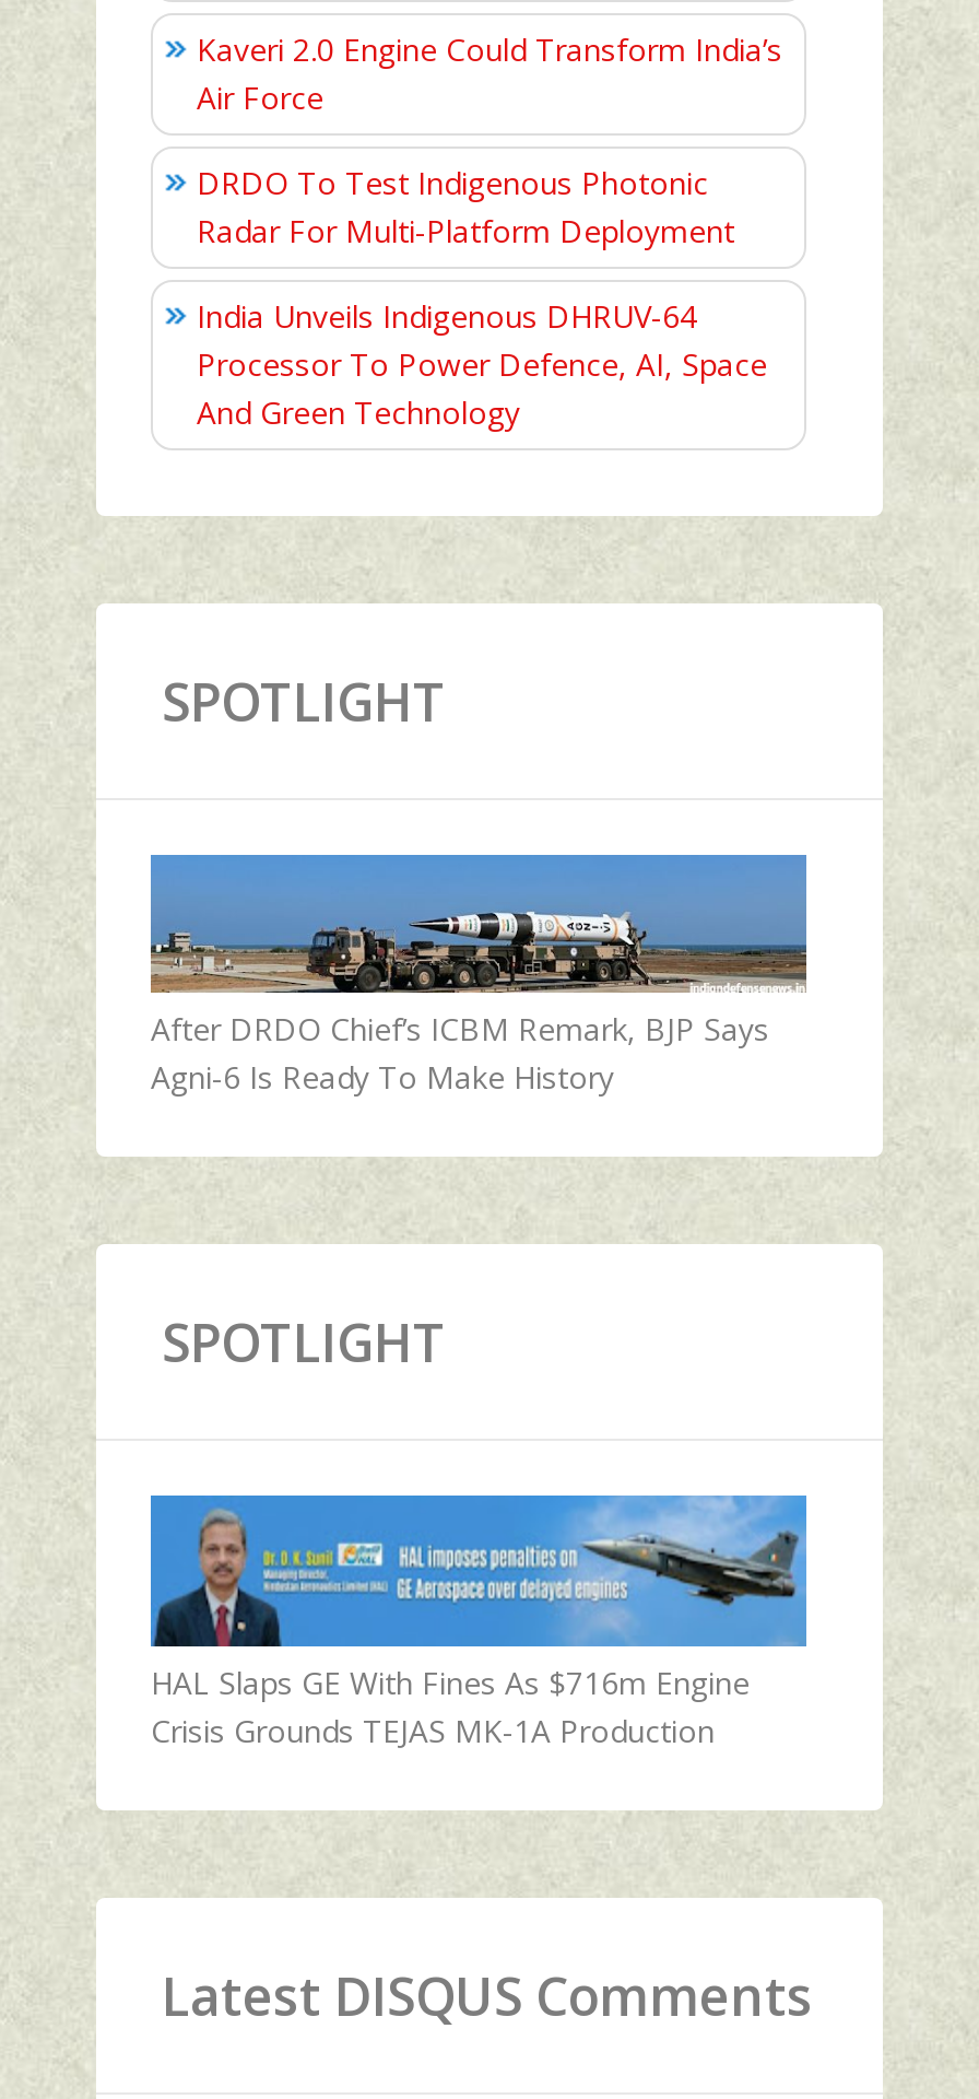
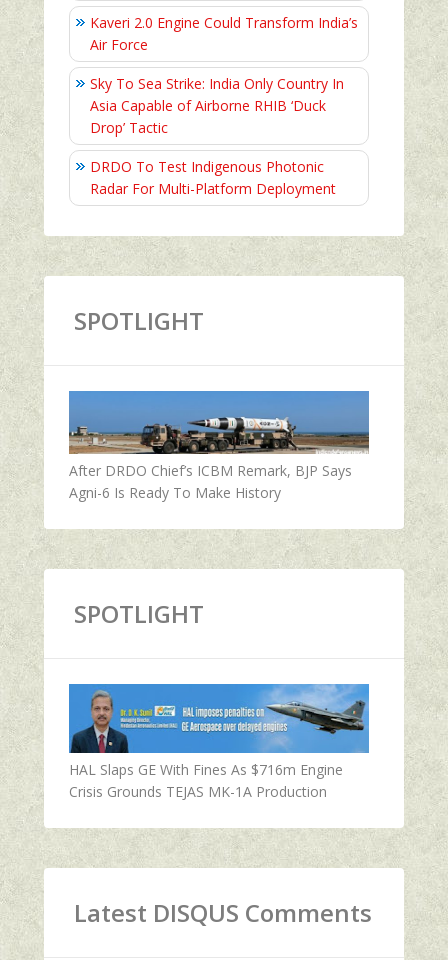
none -> [90,74,344,137] Sky To Sea Strike: India Only Country In | Asia Capable of Airborne RHIB ‘Duck | Drop’ Tactic
moved [197,162,734,252] -> [90,157,336,198]: DRDO To Test Indigenous Photonic | Radar For Multi-Platform Deployment
[197,296,767,433] India Unveils Indigenous DHRUV-64 | Processor To Power Defence, AI, Space | And Green Technology -> none

